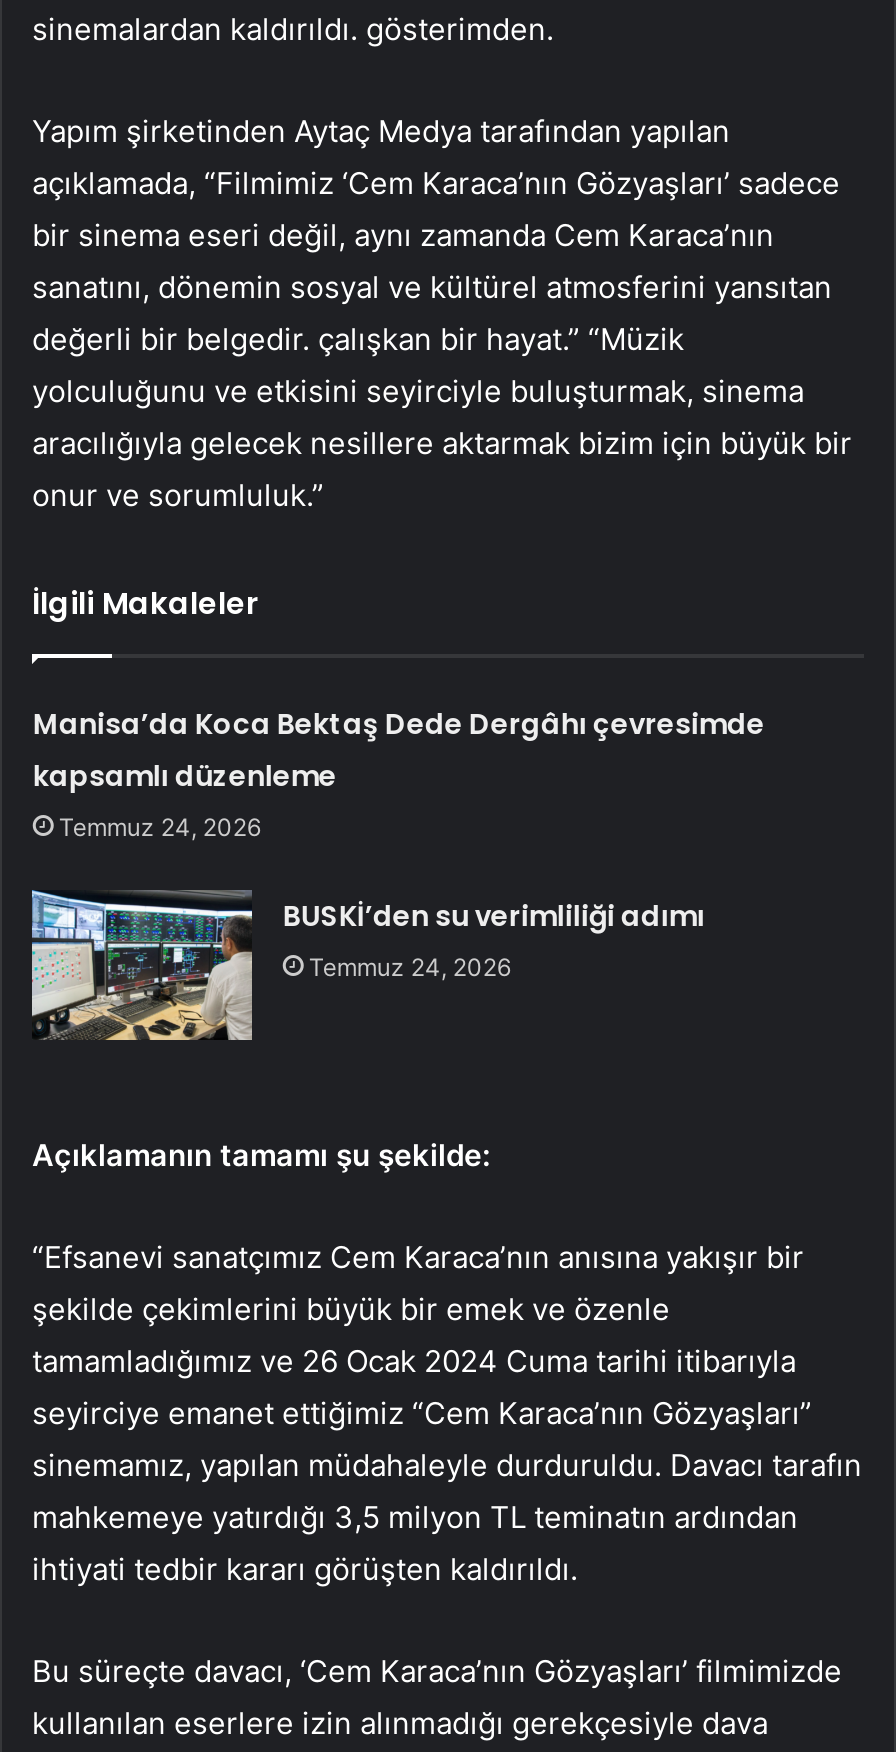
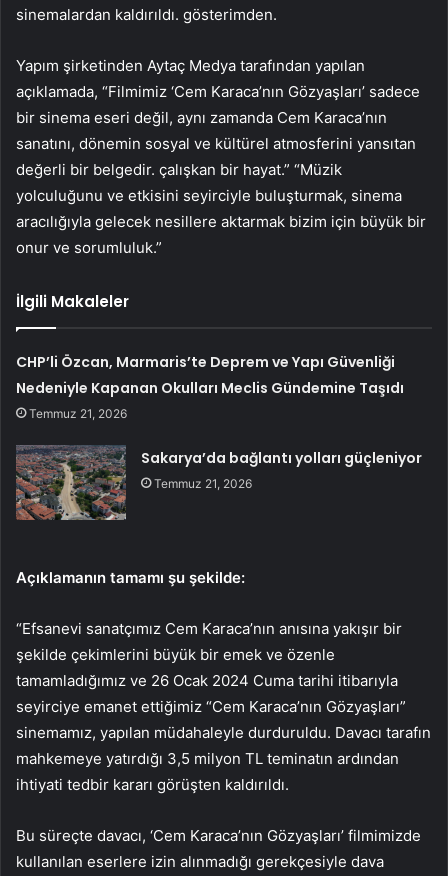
[33,704,765,842] Manisa’da Koca Bektaş Dede Dergâhı çevresimde | kapsamlı düzenleme | Temmuz 24, 2026 -> [16,352,404,421] CHP’li Özcan, Marmaris’te Deprem ve Yapı Güvenliği | Nedeniyle Kapanan Okulları Meclis Gündemine Taşıdı | Temmuz 21, 2026
[30,890,705,1042] [image] | BUSKİ’den su verimliliği adımı | Temmuz 24, 2026 -> [15,444,422,521] [image] | Sakarya’da bağlantı yolları güçleniyor | Temmuz 21, 2026

